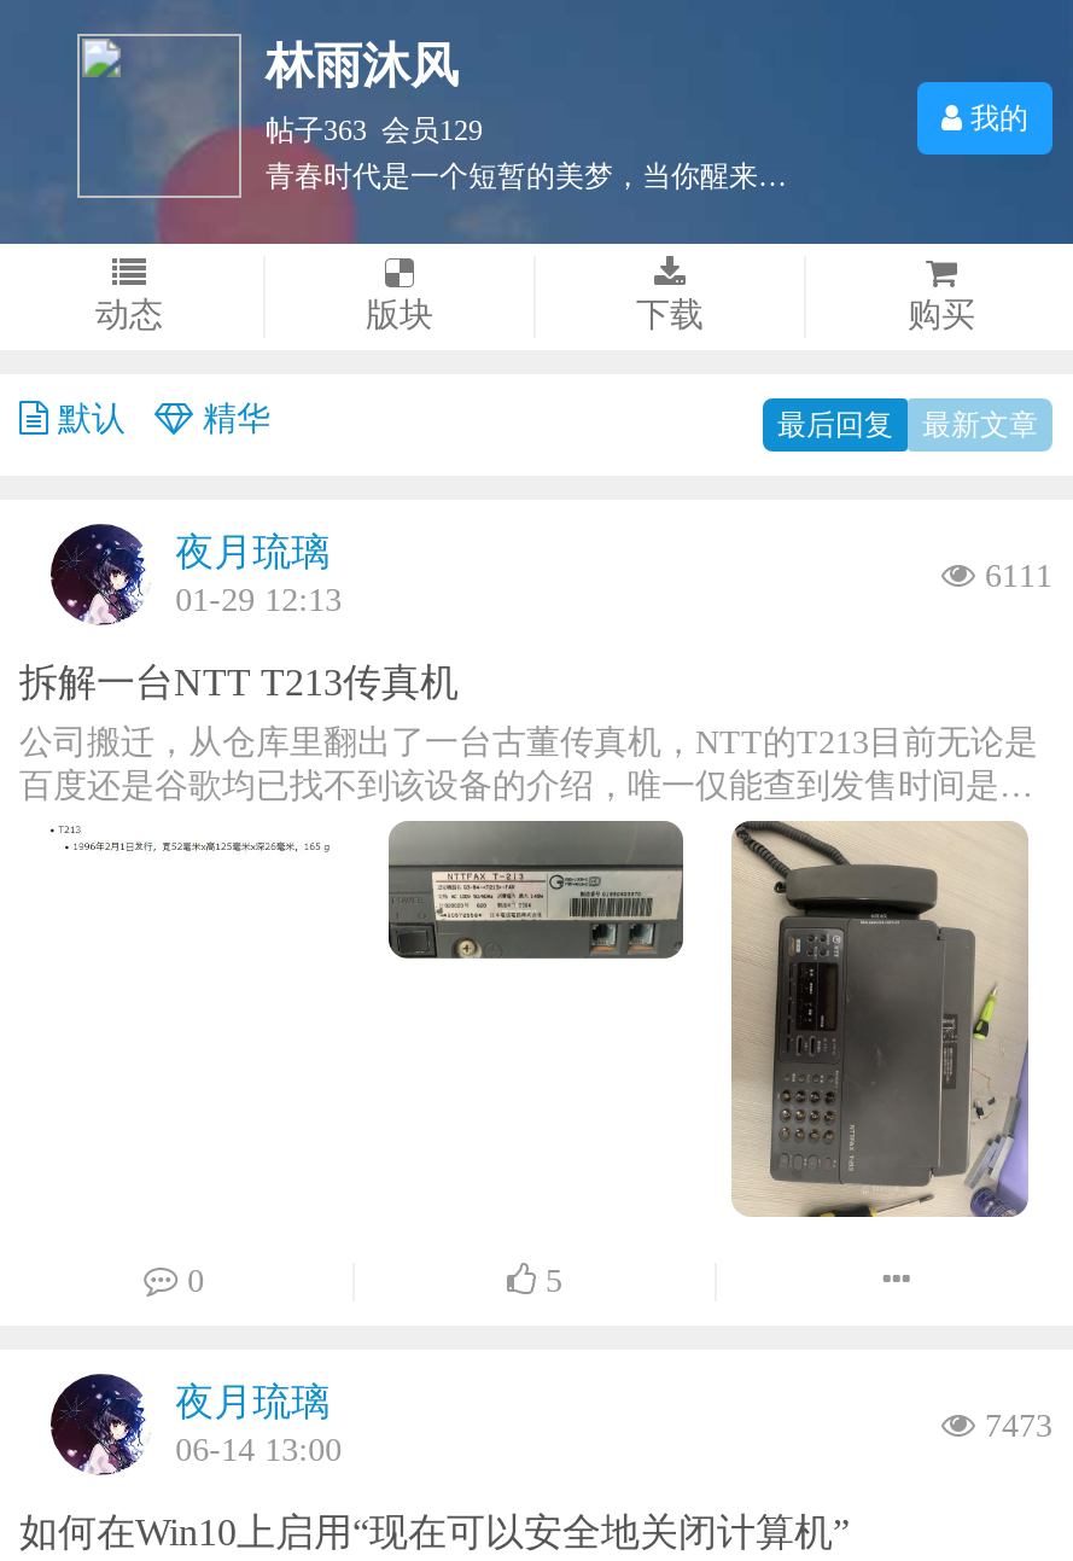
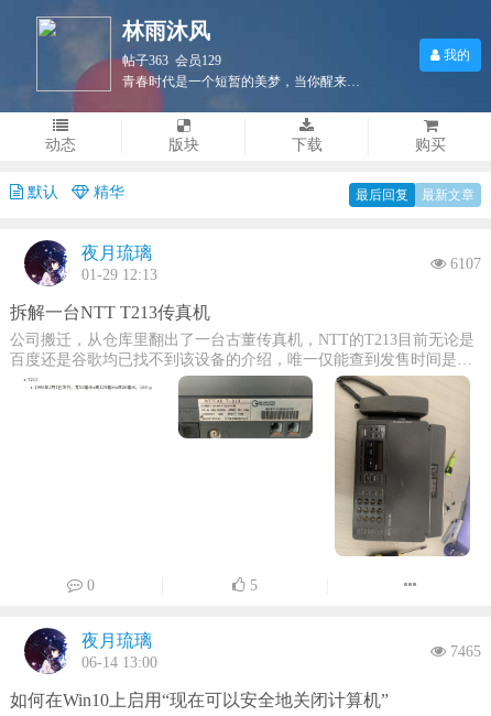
[975,558,1052,594] 6111 -> [446,256,481,272] 6107
[975,1406,1052,1443] 7473 -> [446,643,481,659] 7465

